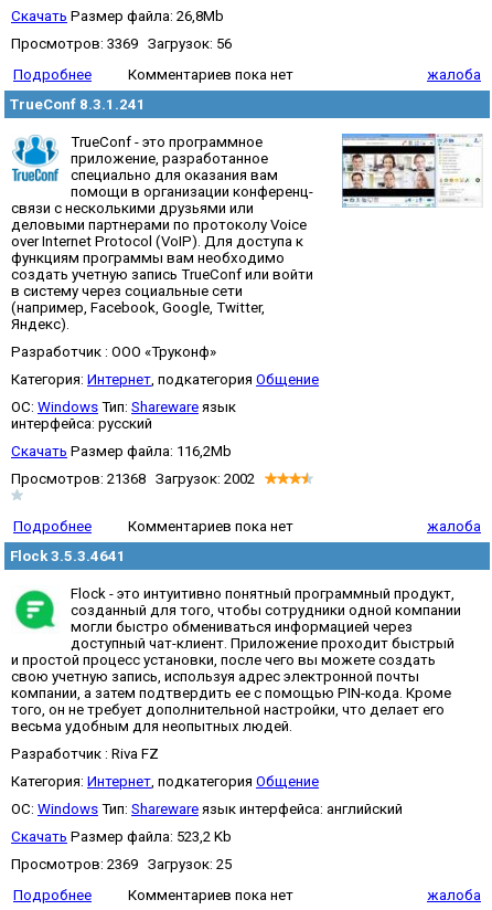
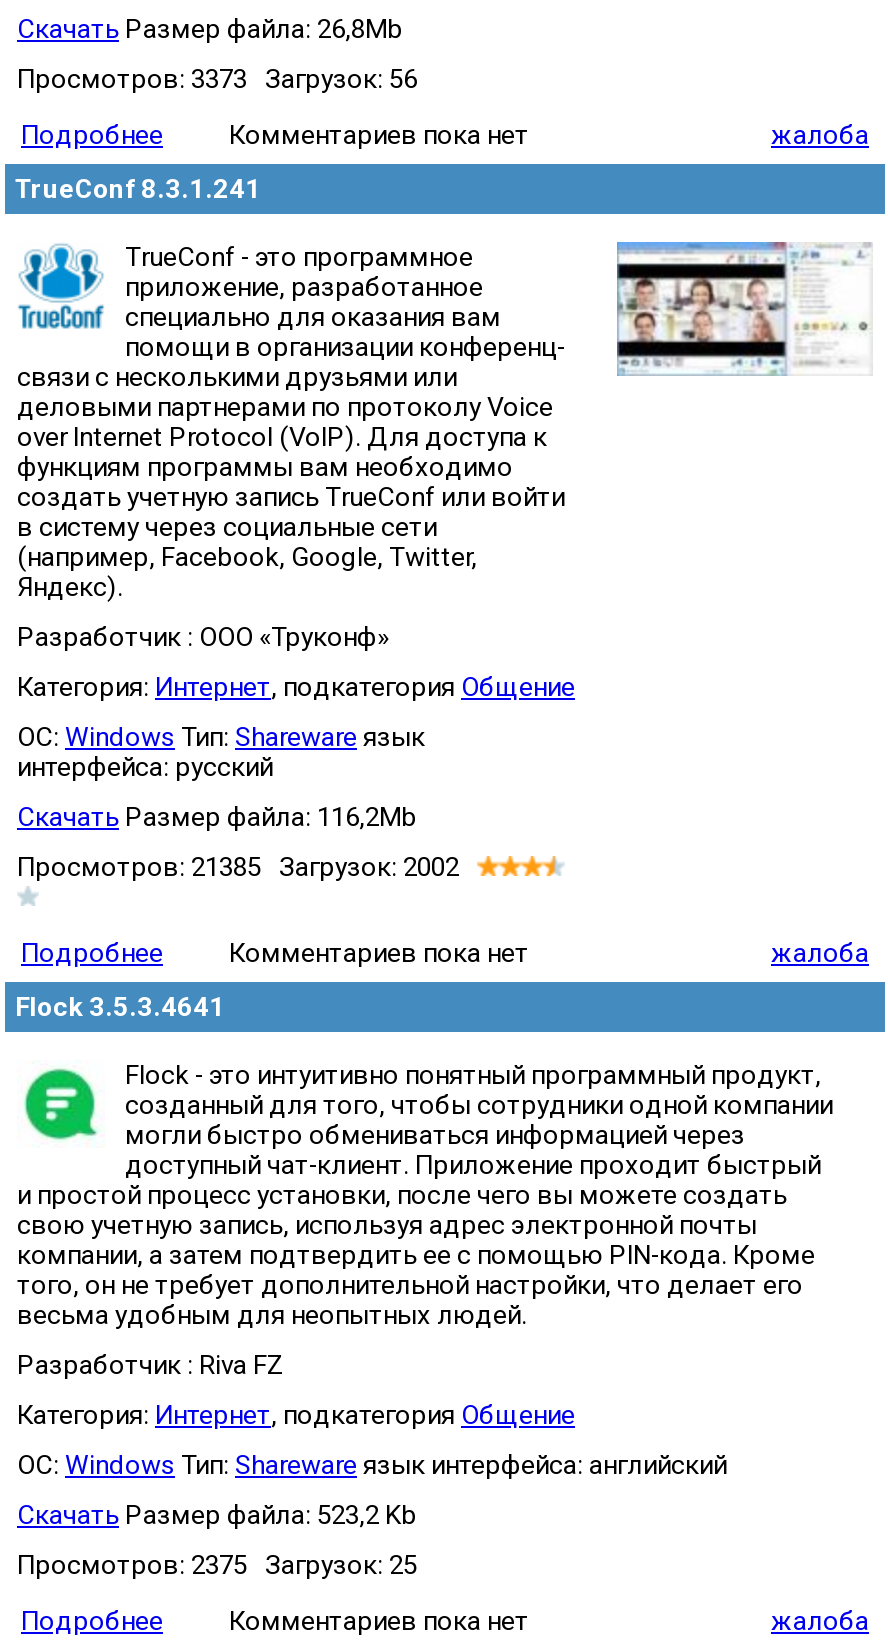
[11,35,238,52] Просмотров: 3369 Загрузок: 56 -> [17,64,429,94] Просмотров: 3373 Загрузок: 56
[11,470,265,487] Просмотров: 21368 Загрузок: 2002 -> [17,852,477,882] Просмотров: 21385 Загрузок: 2002
[11,856,238,872] Просмотров: 2369 Загрузок: 25 -> [17,1550,429,1580] Просмотров: 2375 Загрузок: 25

